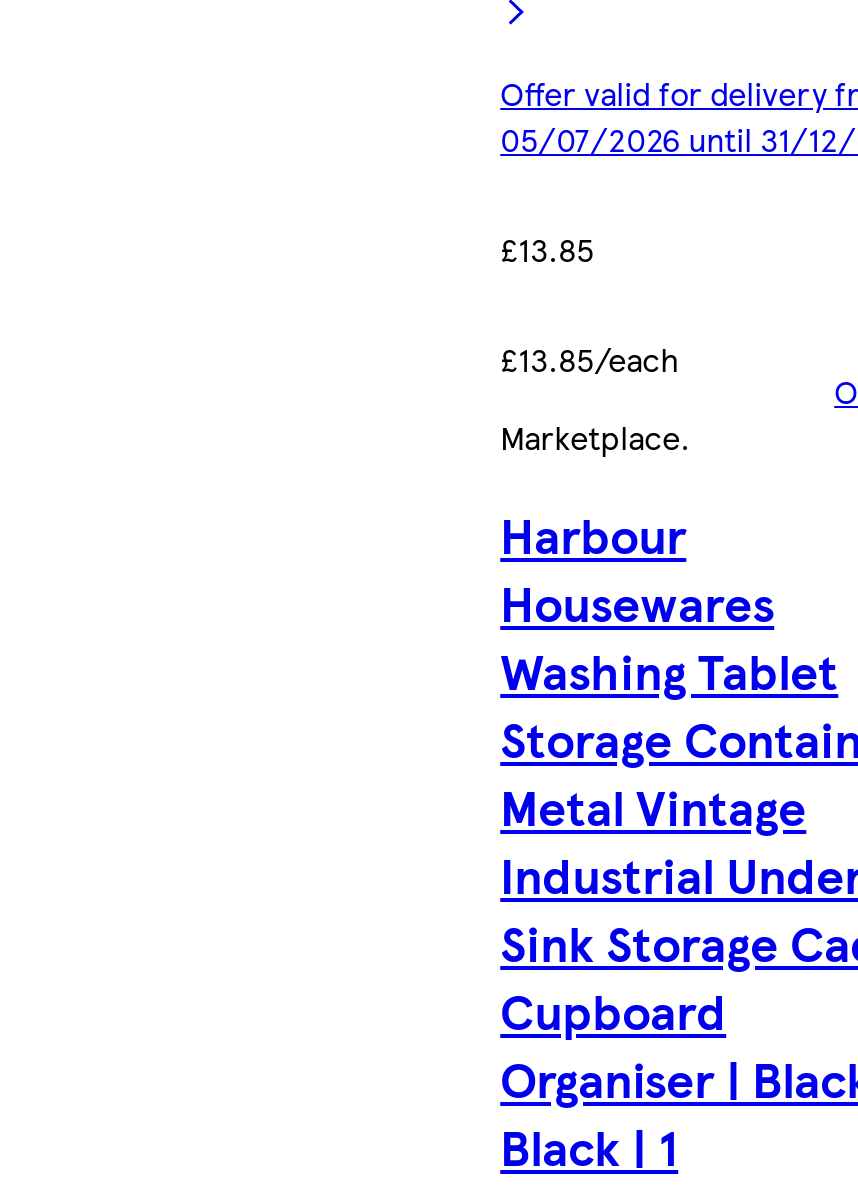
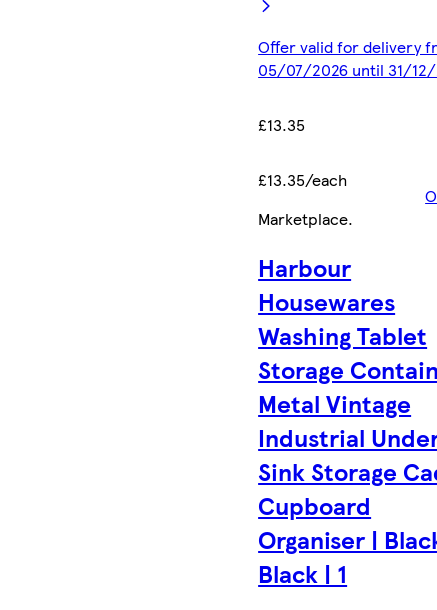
[500,227,594,273] £13.85 -> [258,113,305,136] £13.35
[500,337,678,383] £13.85/each -> [258,168,347,191] £13.35/each

